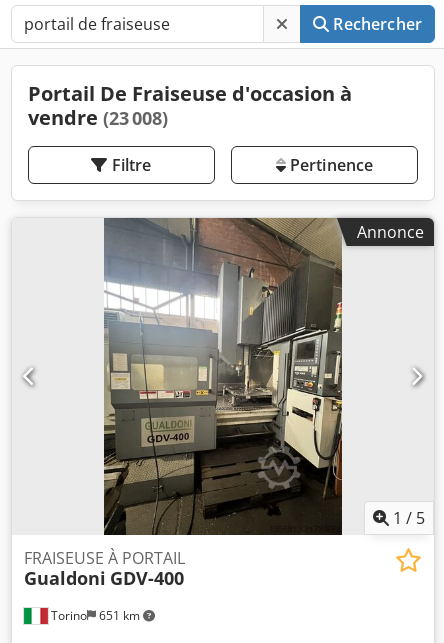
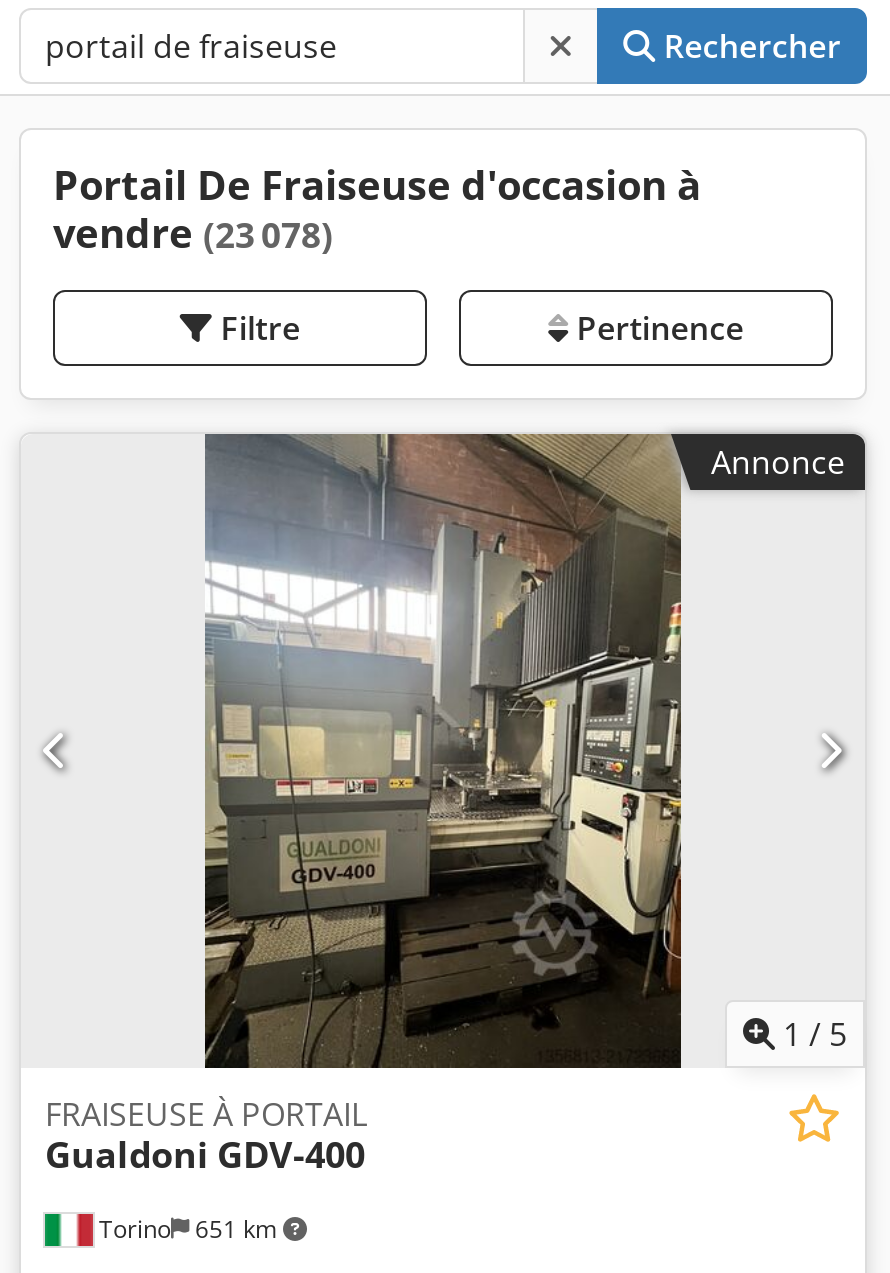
[28,104,168,131] vendre (23 008) -> [53,206,333,260] vendre (23 078)

